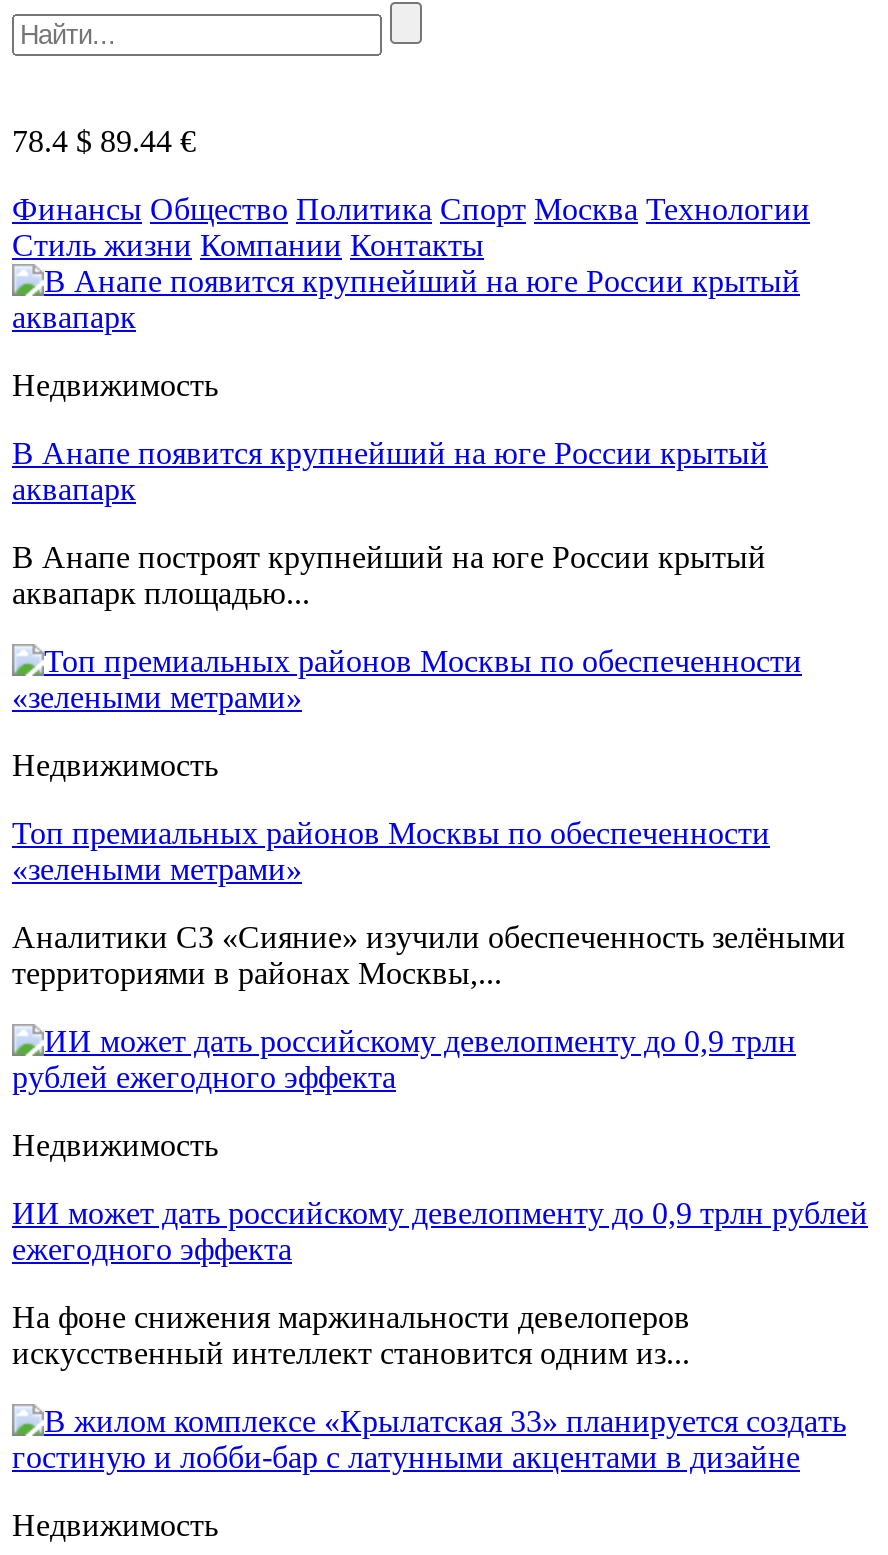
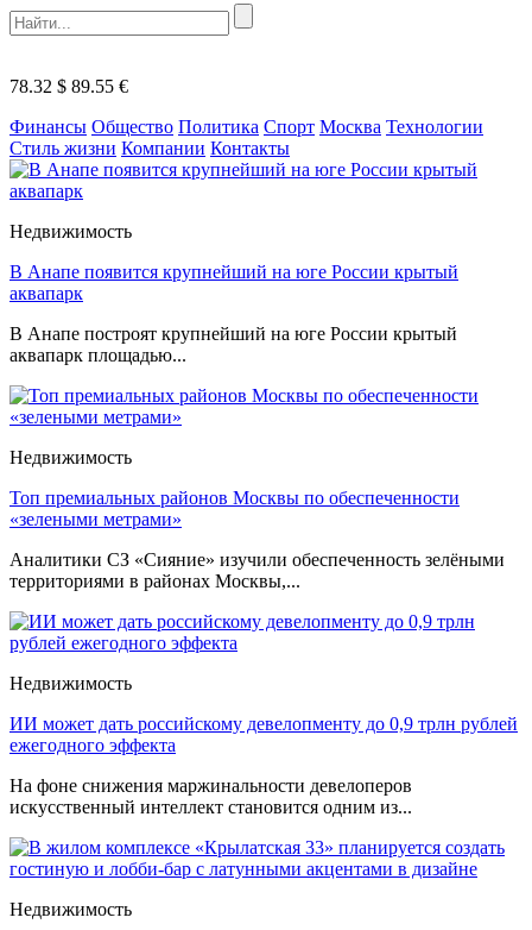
[12,124,196,158] 78.4 $ 89.44 € -> [9,76,128,96] 78.32 $ 89.55 €

